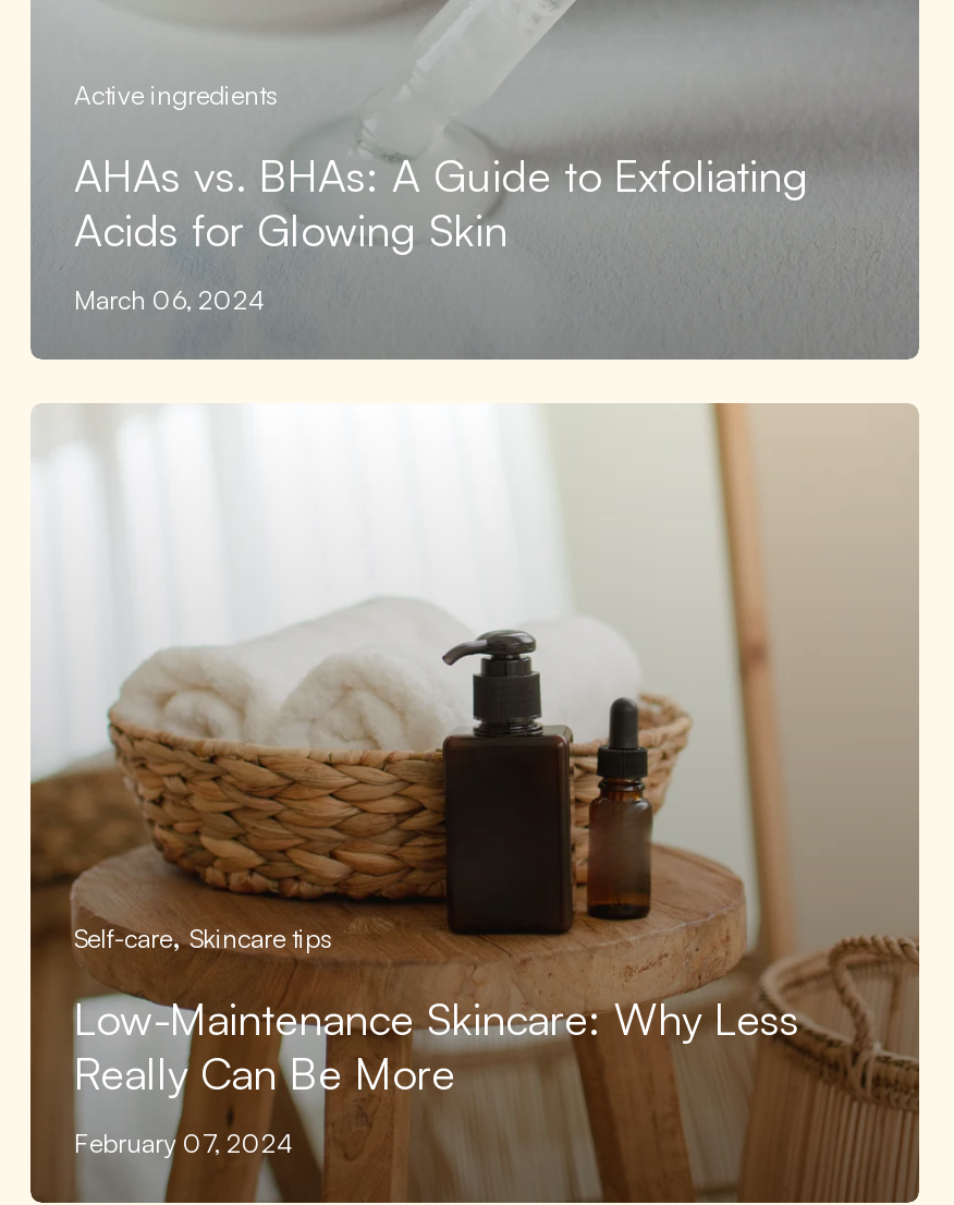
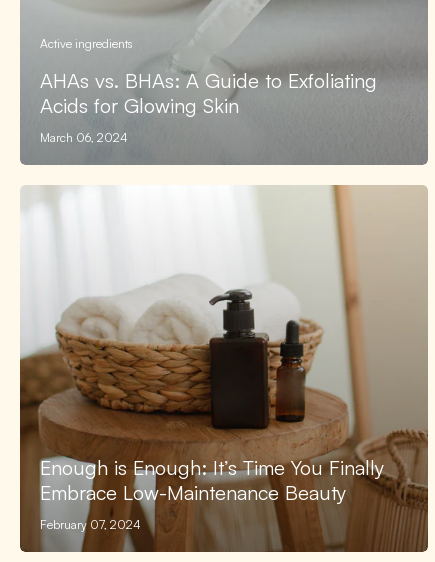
[74,922,799,1100] Self-care Skincare tips | Low-Maintenance Skincare: Why Less | Really Can Be More -> [40,455,384,505] Enough is Enough: It’s Time You Finally | Embrace Low-Maintenance Beauty

